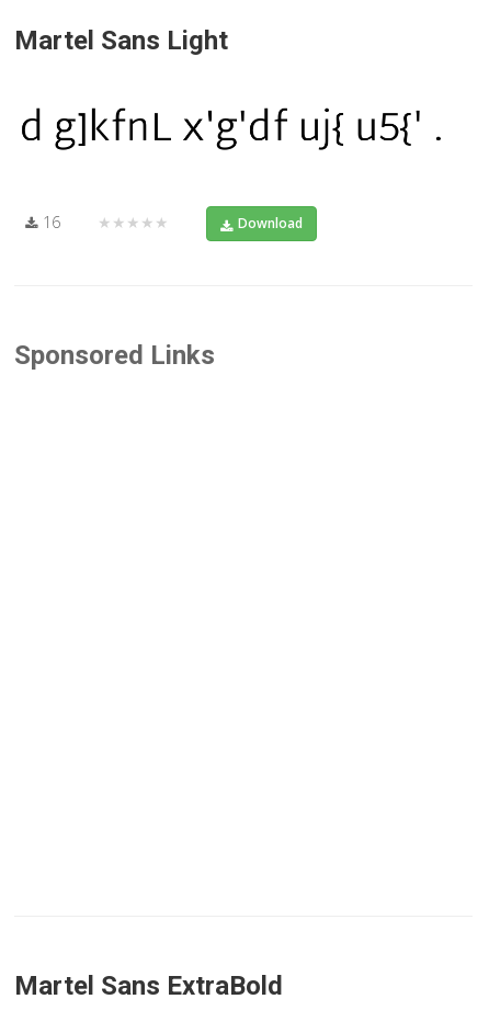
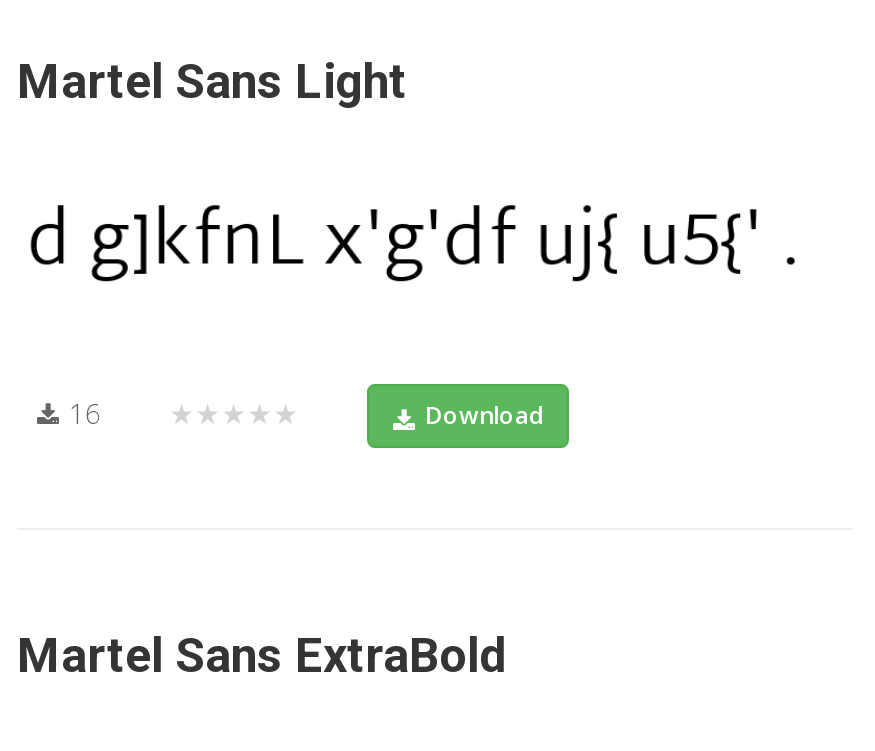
[14,340,215,371] Sponsored Links -> none

